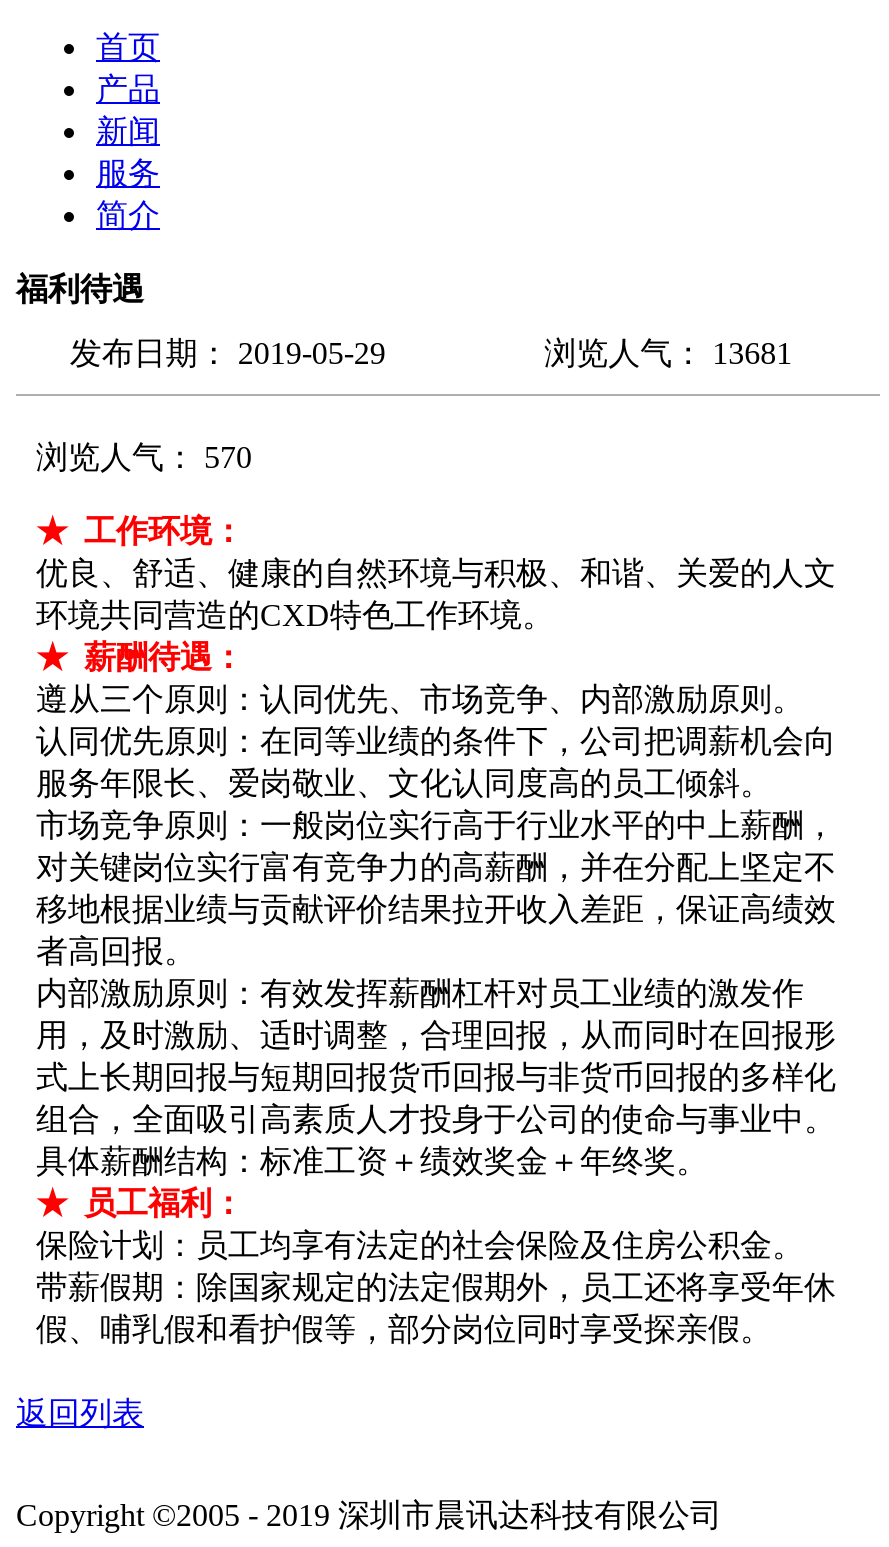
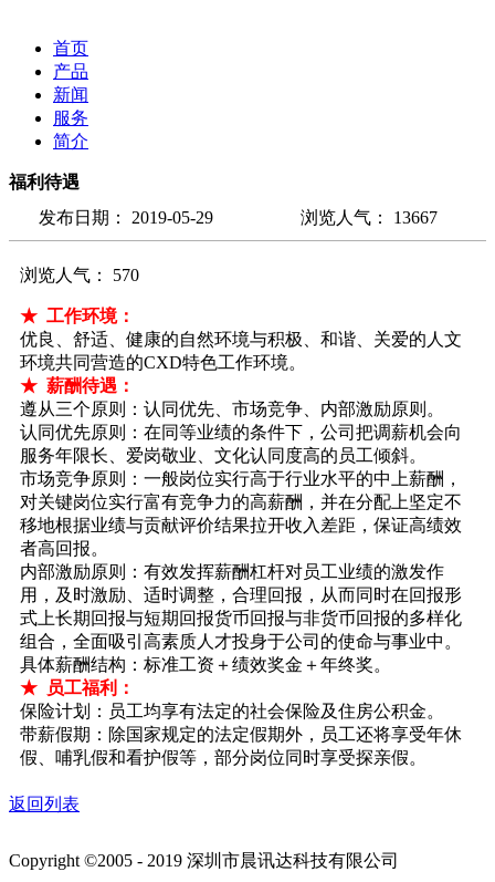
[544,335,792,369] 浏览人气： 13681 -> [301,208,438,226] 浏览人气： 13667

